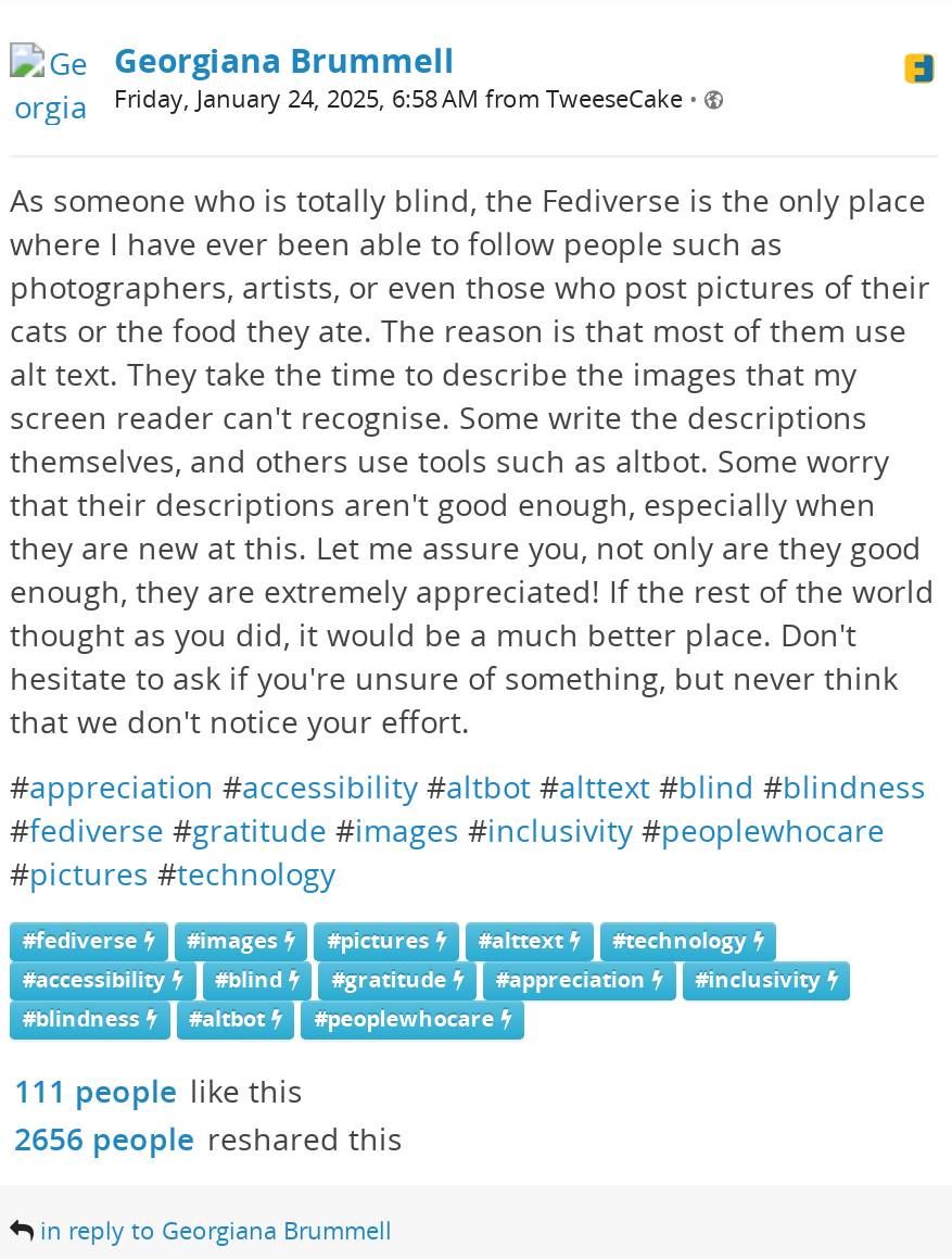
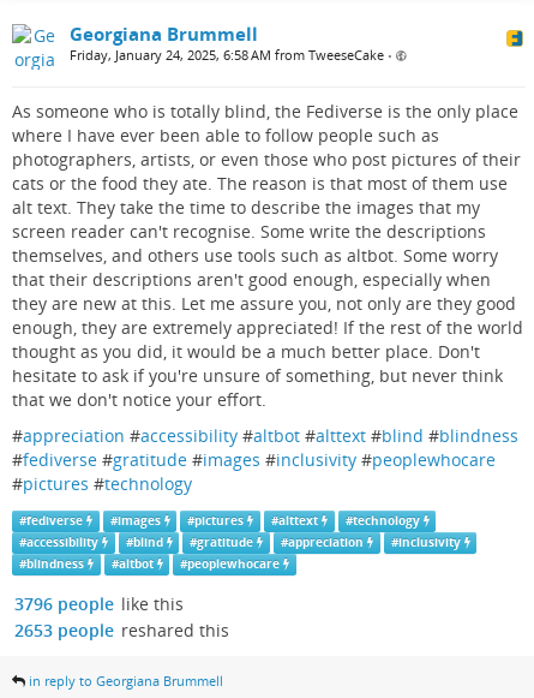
[14,1070,303,1112] 111 people like this -> [14,593,184,615] 3796 people like this
[14,1118,403,1159] 2656 people reshared this -> [14,619,229,642] 2653 people reshared this

